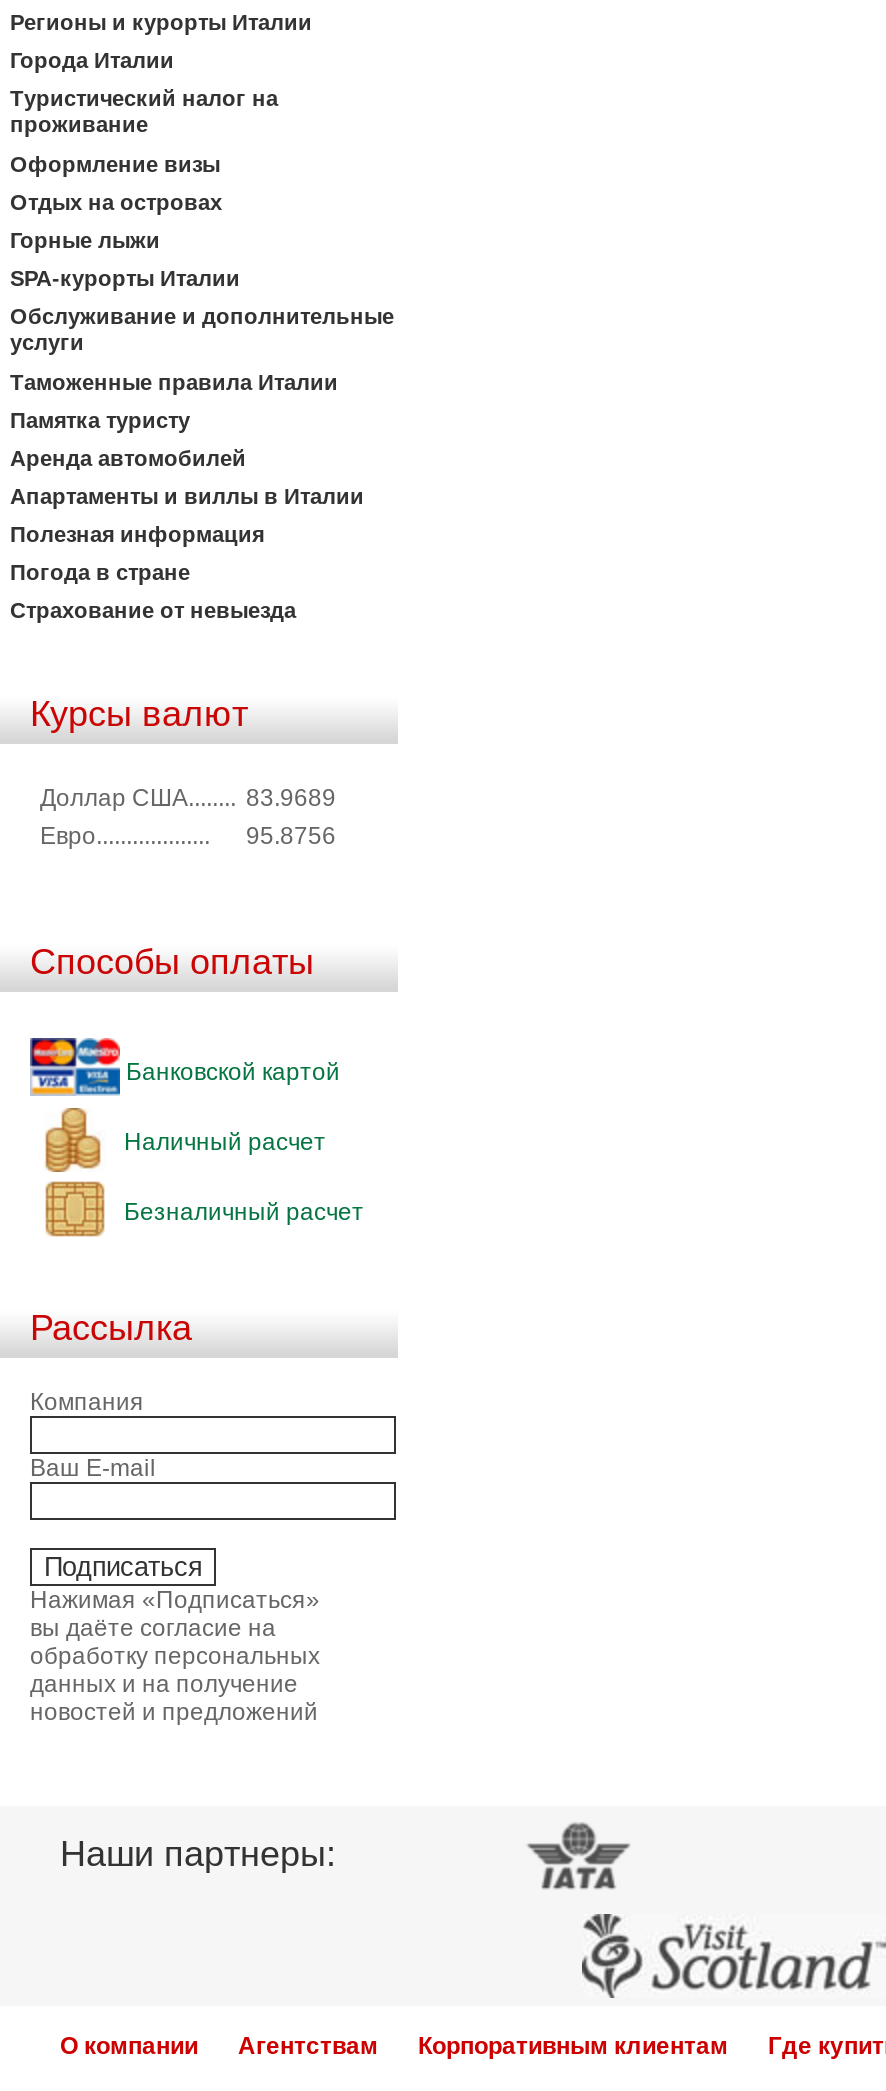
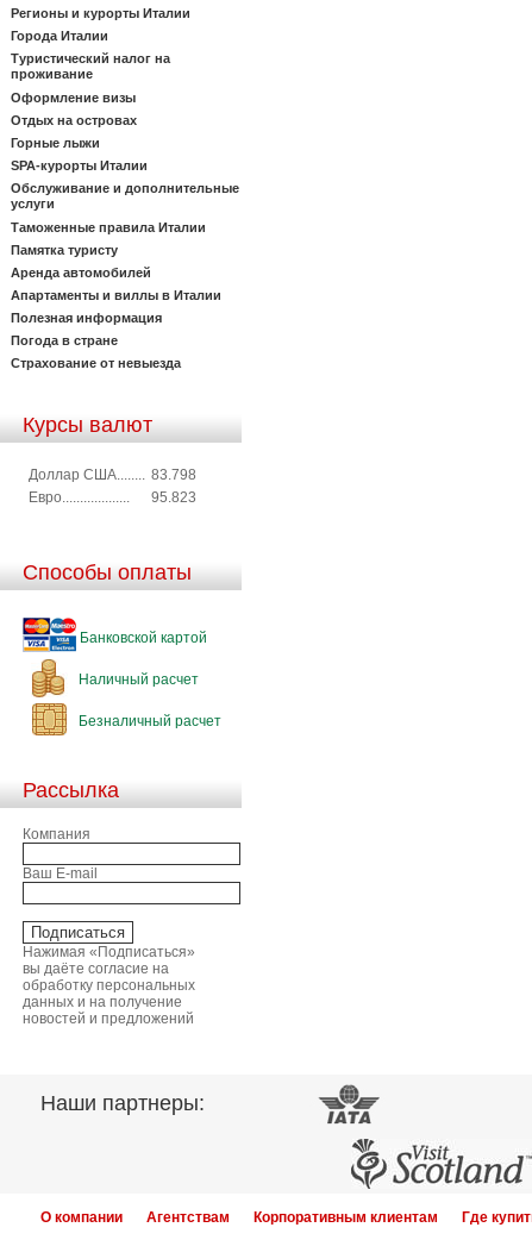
[40,784,336,812] Доллар США........ 83.9689 -> [29,466,196,483] Доллар США........ 83.798
[40,822,336,850] Евро................... 95.8756 -> [29,489,196,506] Евро................... 95.823

